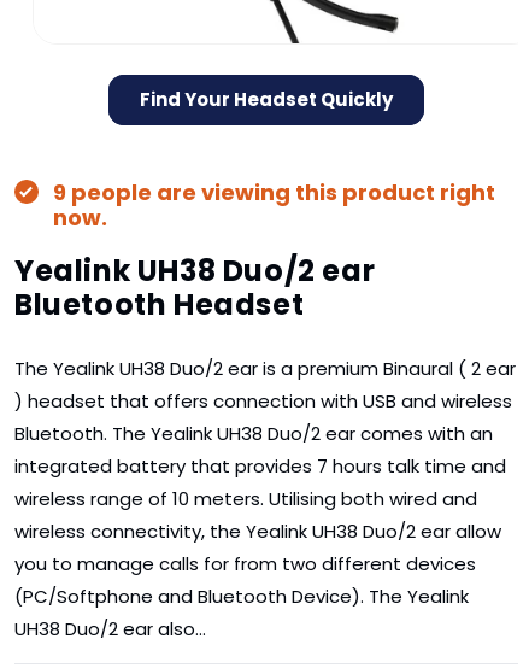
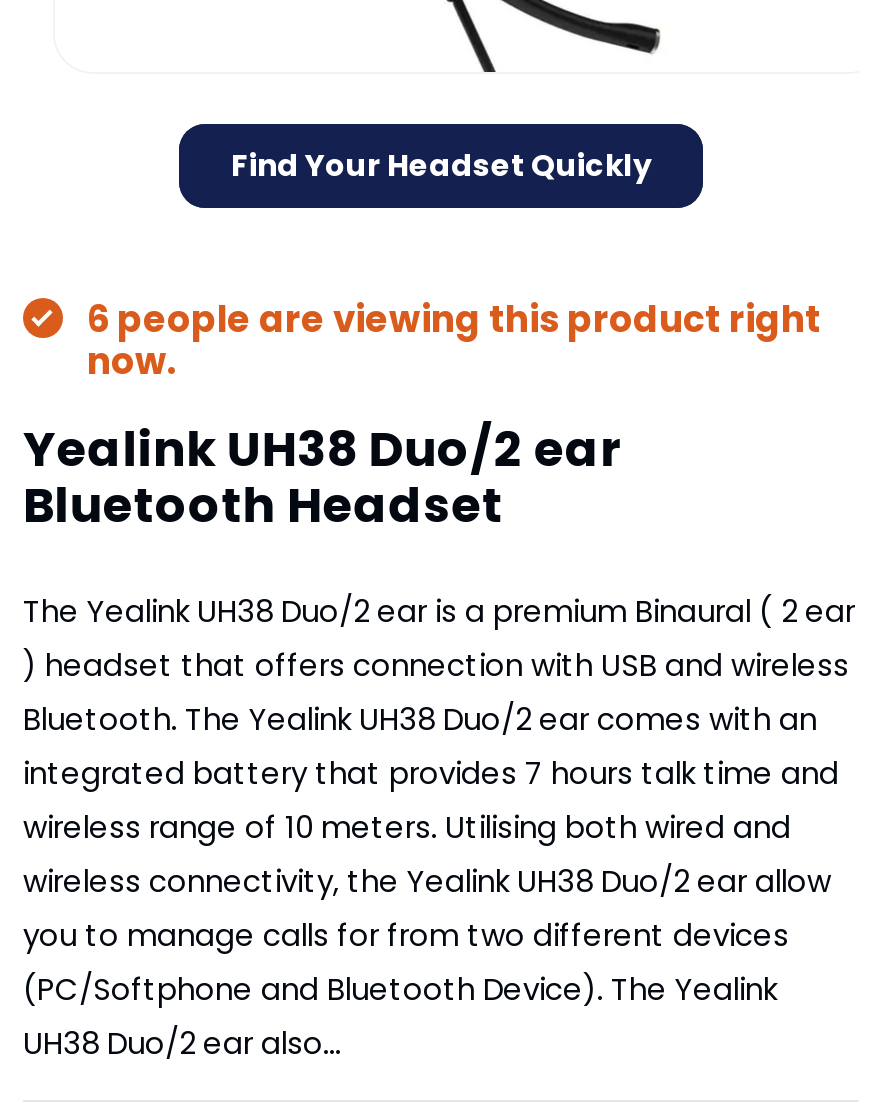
[53,177,495,207] 9 people are viewing this product right -> [87,294,821,344] 6 people are viewing this product right

